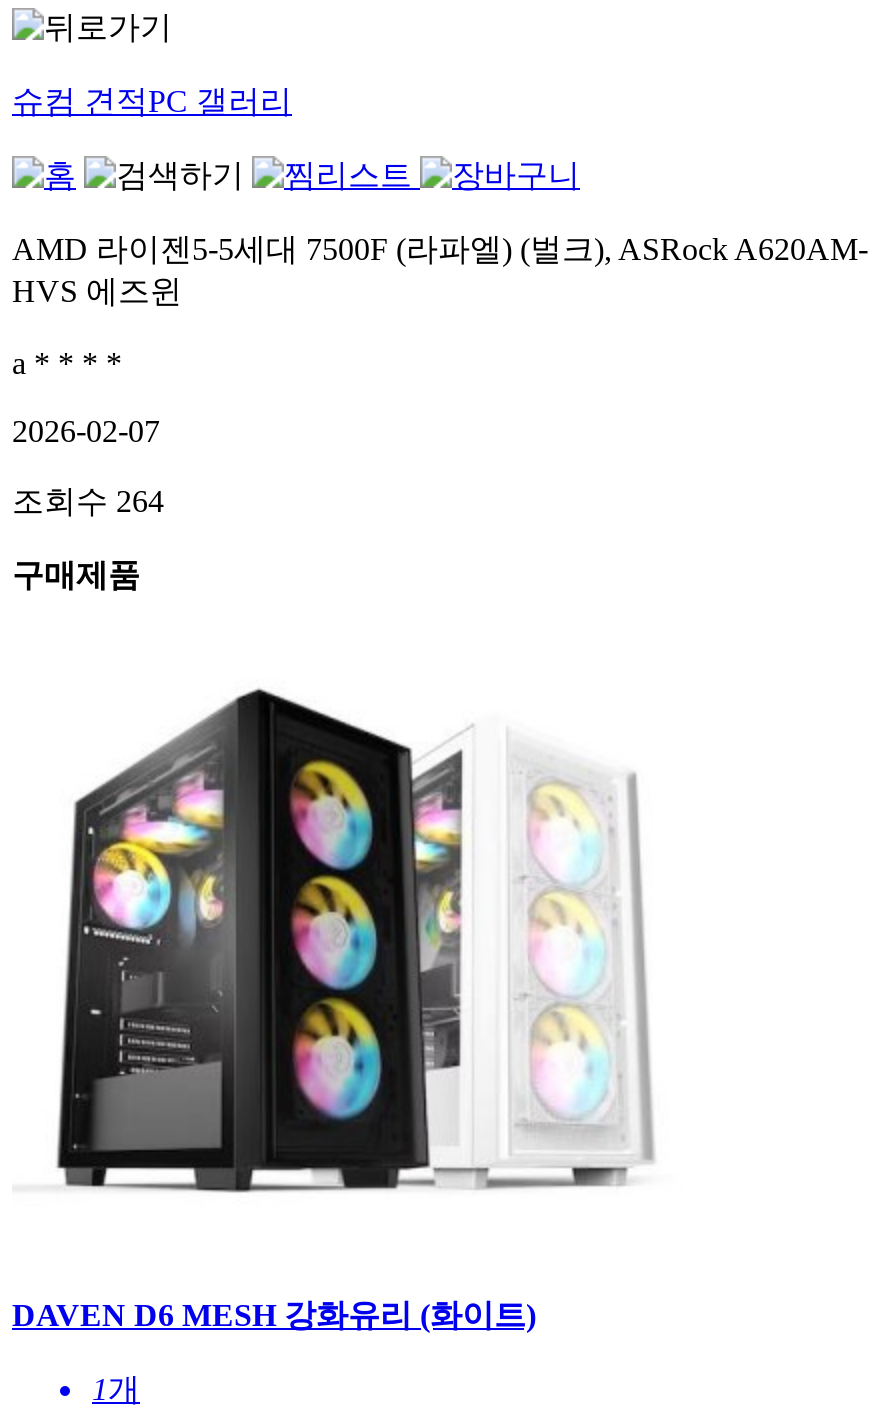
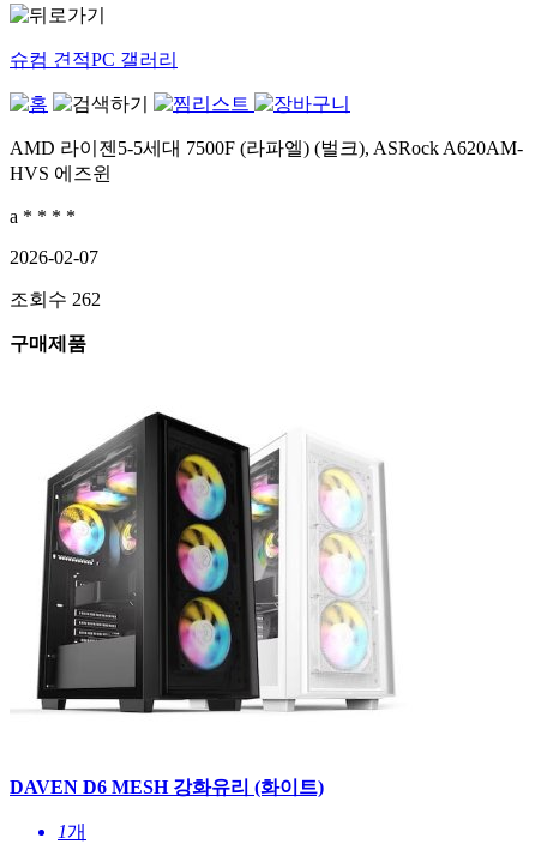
[12,484,164,518] 조회수 264 -> [10,289,101,309] 조회수 262

